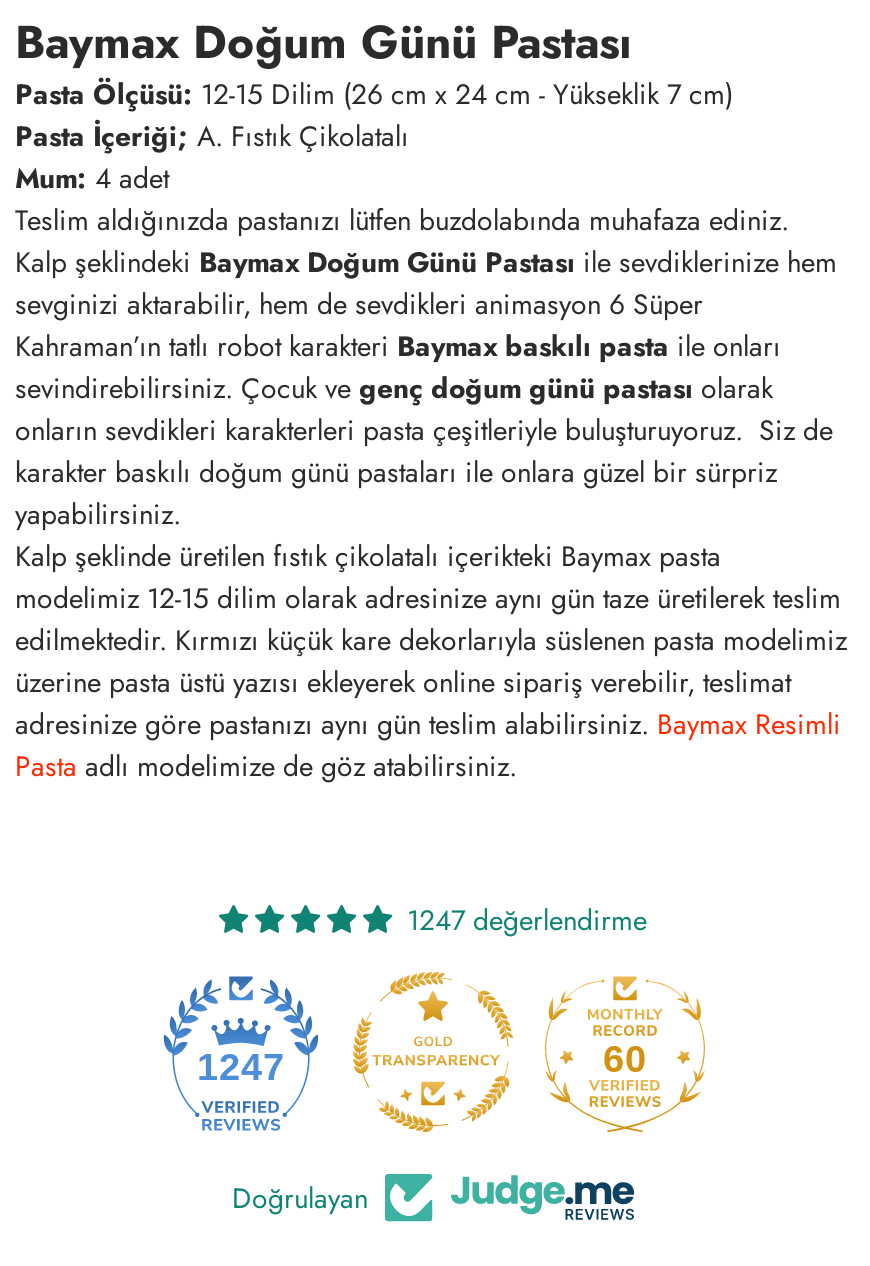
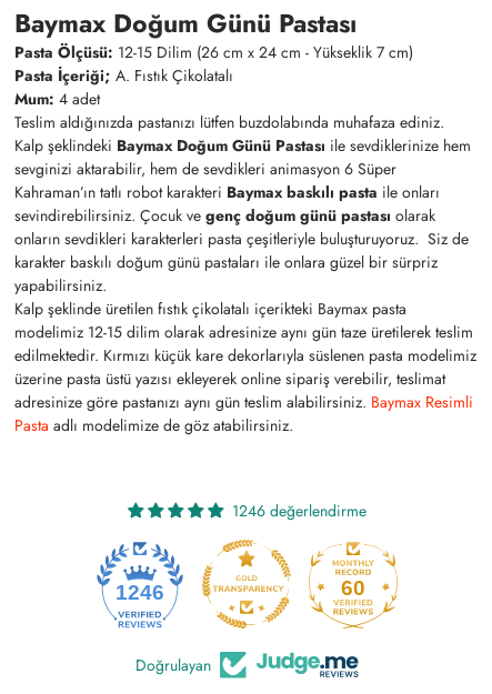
[407,900,647,940] 1247 değerlendirme -> [232,500,366,522] 1246 değerlendirme
[197,1046,285,1088] 1247 -> [116,581,164,604] 1246

